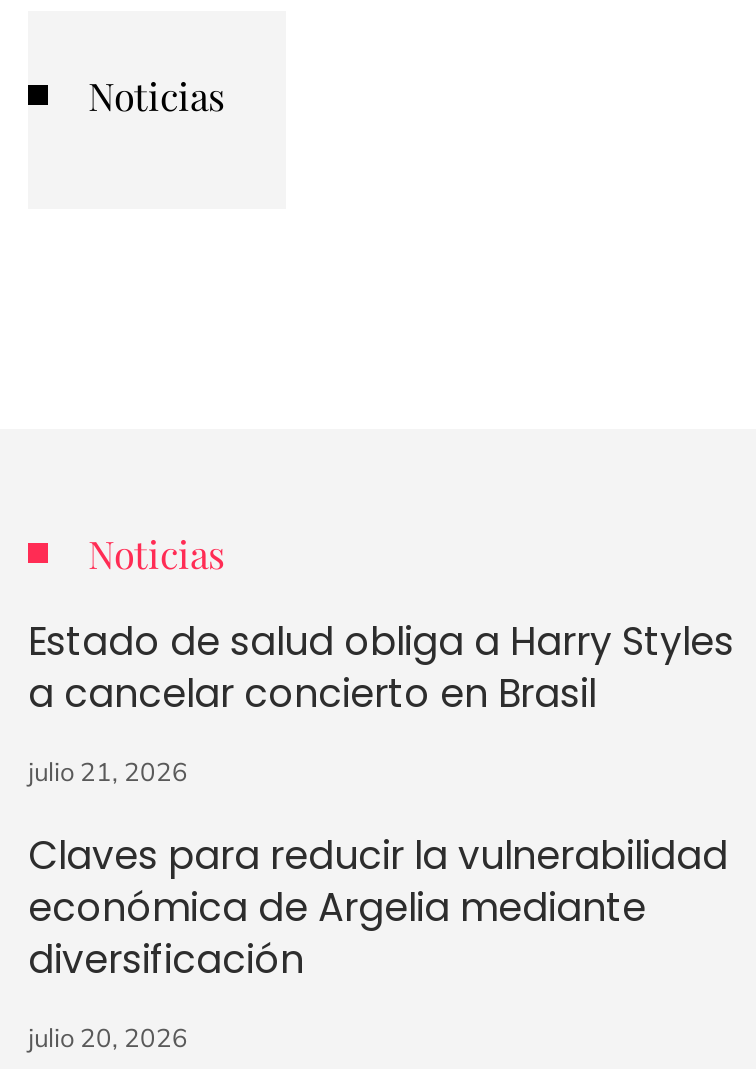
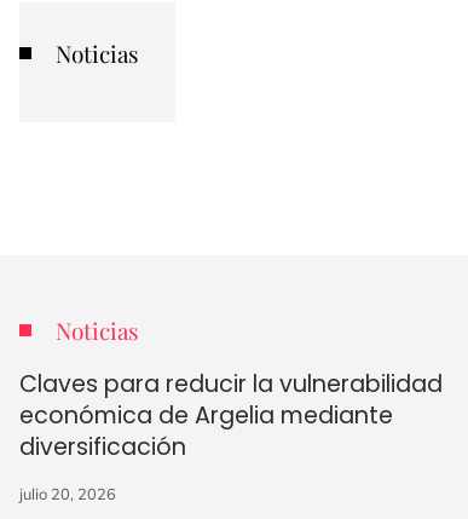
[28,615,734,787] Estado de salud obliga a Harry Styles | a cancelar concierto en Brasil | julio 21, 2026 -> none

